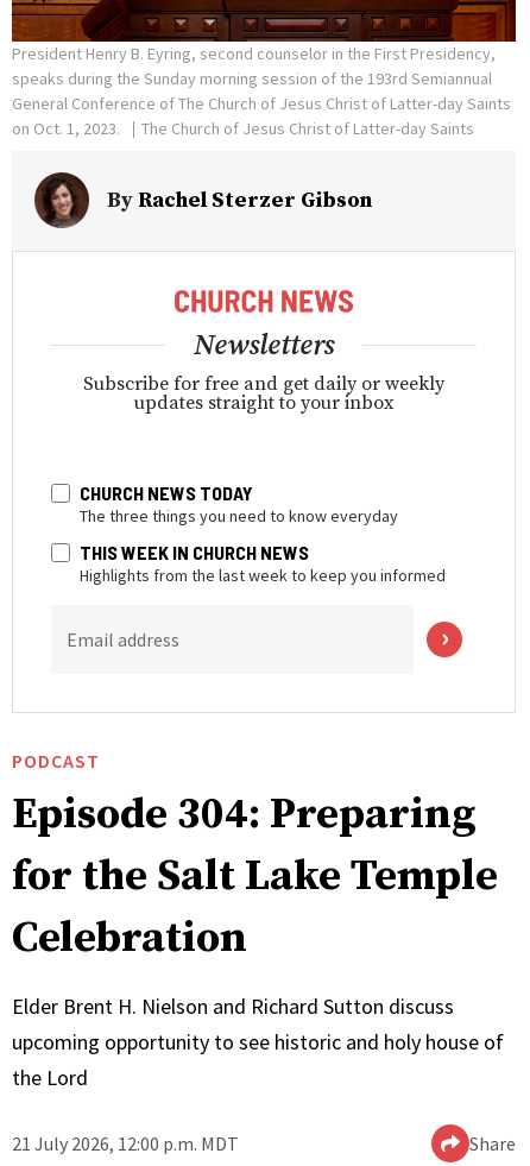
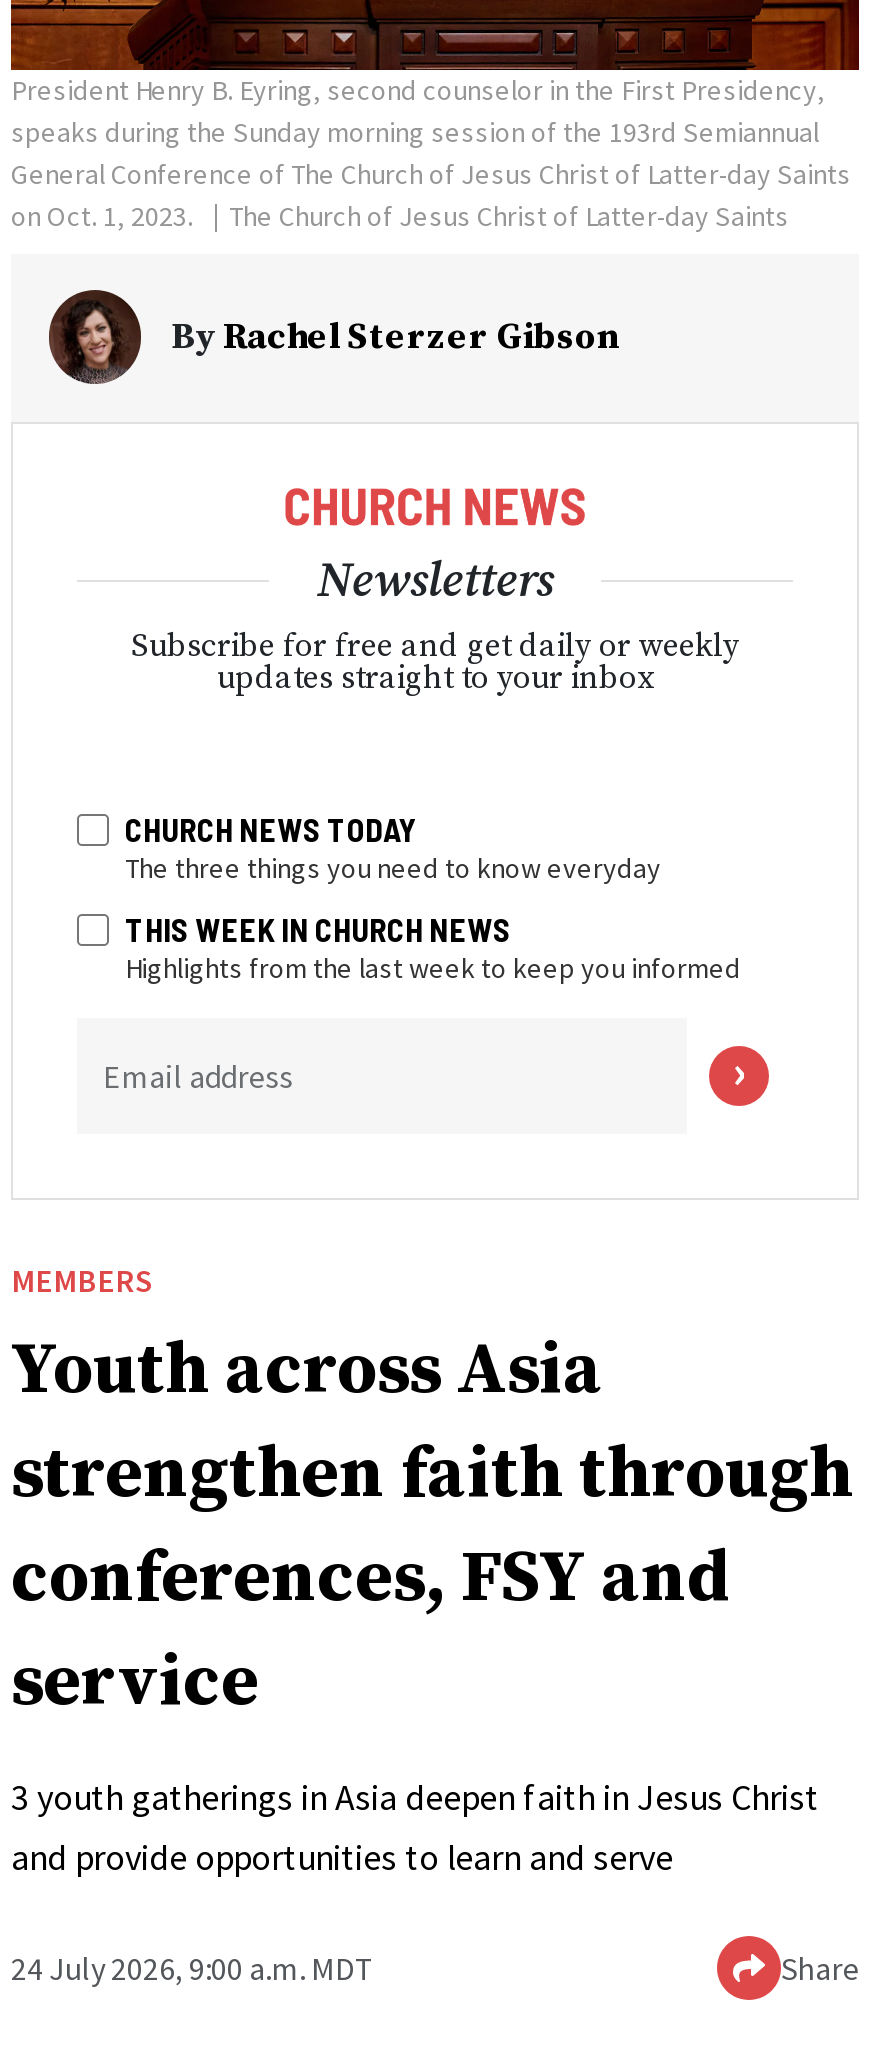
[12,749,498,965] PODCAST | Episode 304: Preparing | for the Salt Lake Temple | Celebration -> [11,1260,853,1728] MEMBERS | Youth across Asia | strengthen faith through | conferences, FSY and | service
[12,993,504,1091] Elder Brent H. Nielson and Richard Sutton discuss | upcoming opportunity to see historic and holy house of | the Lord -> [11,1774,819,1880] 3 youth gatherings in Asia deepen faith in Jesus Christ | and provide opportunities to learn and serve
[12,1132,239,1155] 21 July 2026, 12:00 p.m. MDT -> [11,1948,375,1988] 24 July 2026, 9:00 a.m. MDT

